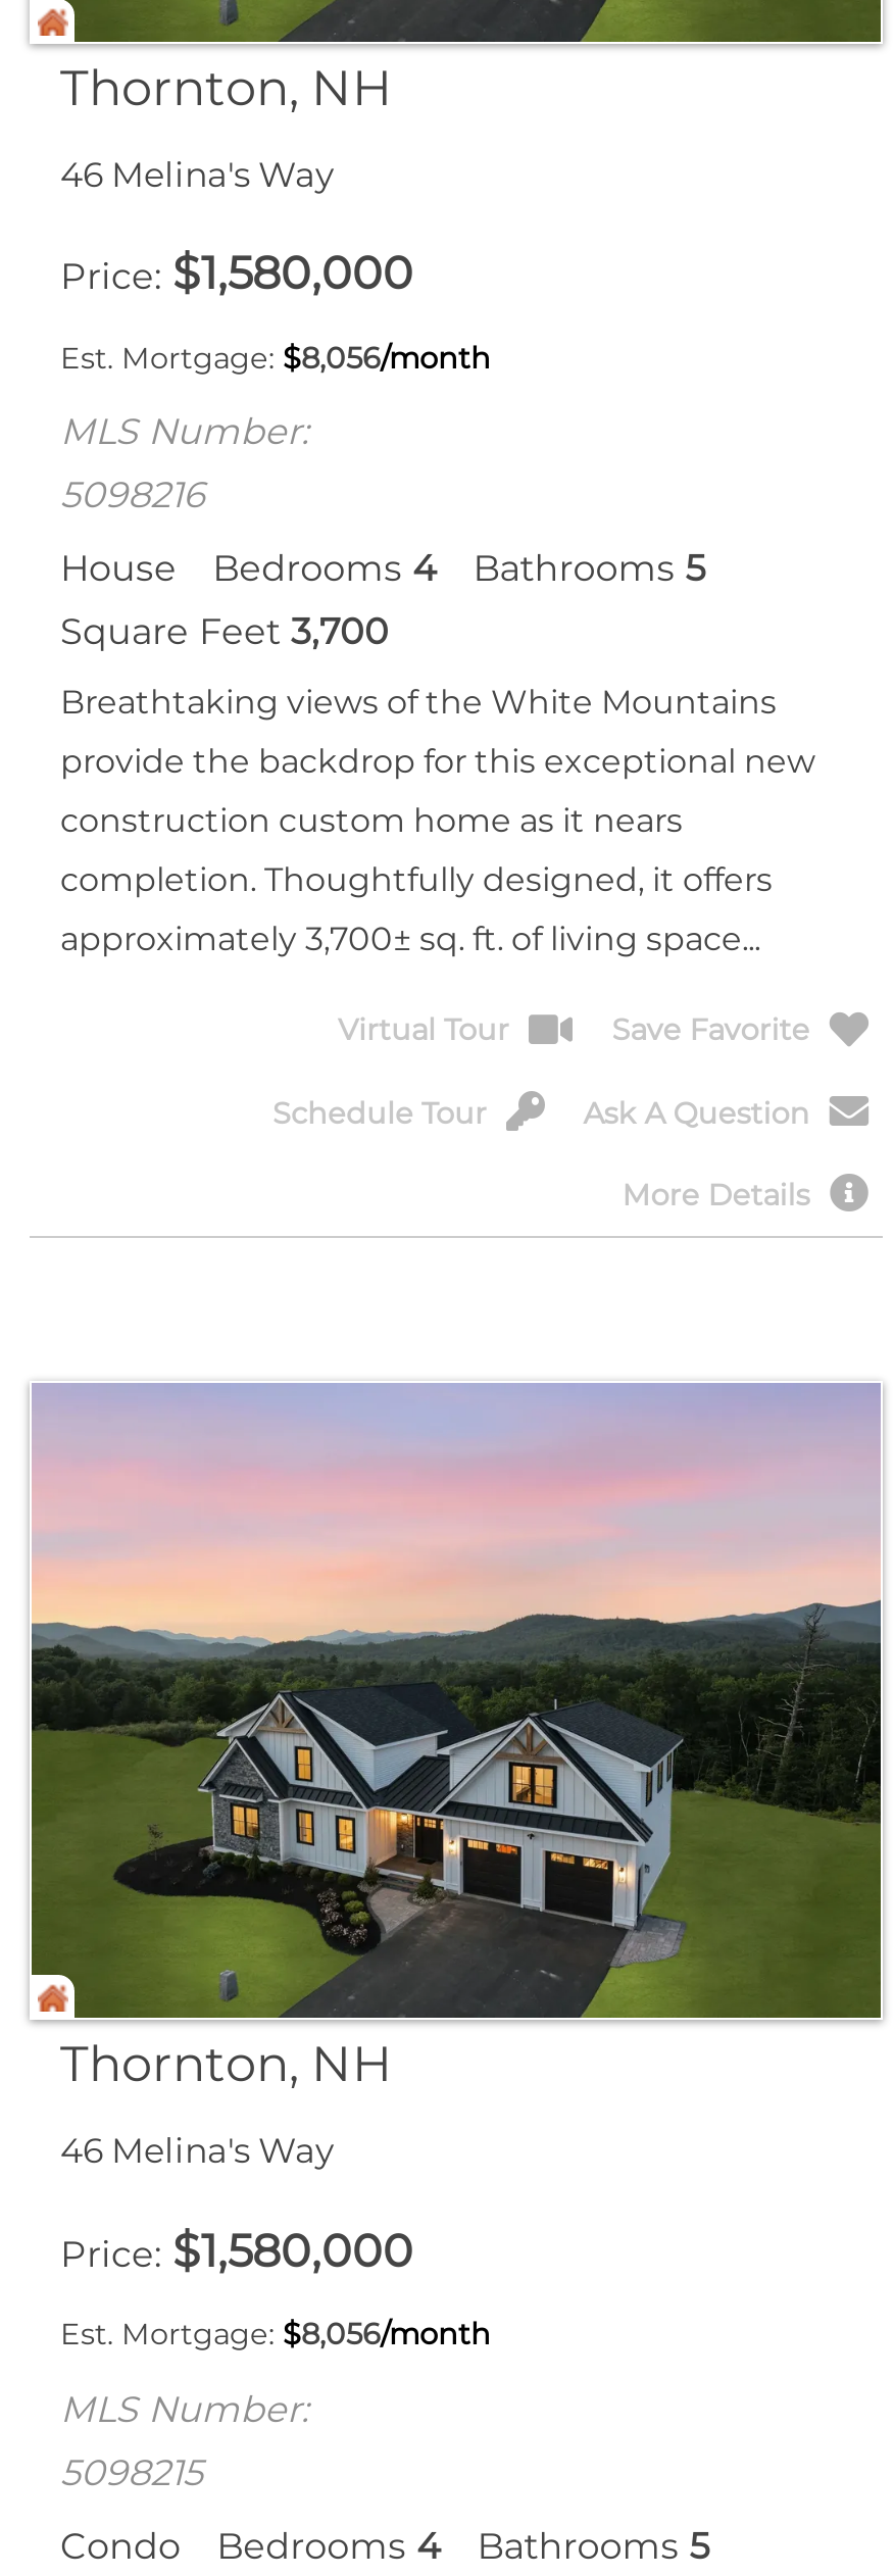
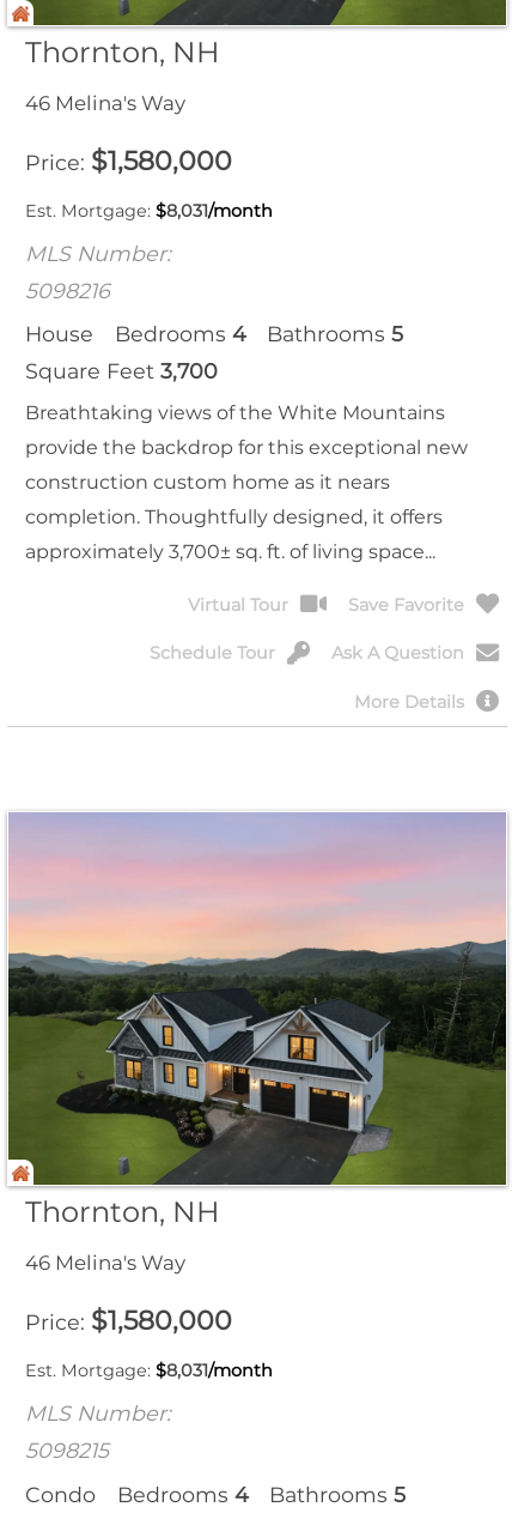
[60,340,491,377] Est. Mortgage: $8,056/month -> [25,200,273,221] Est. Mortgage: $8,031/month
[60,2317,491,2354] Est. Mortgage: $8,056/month -> [25,1360,273,1381] Est. Mortgage: $8,031/month

